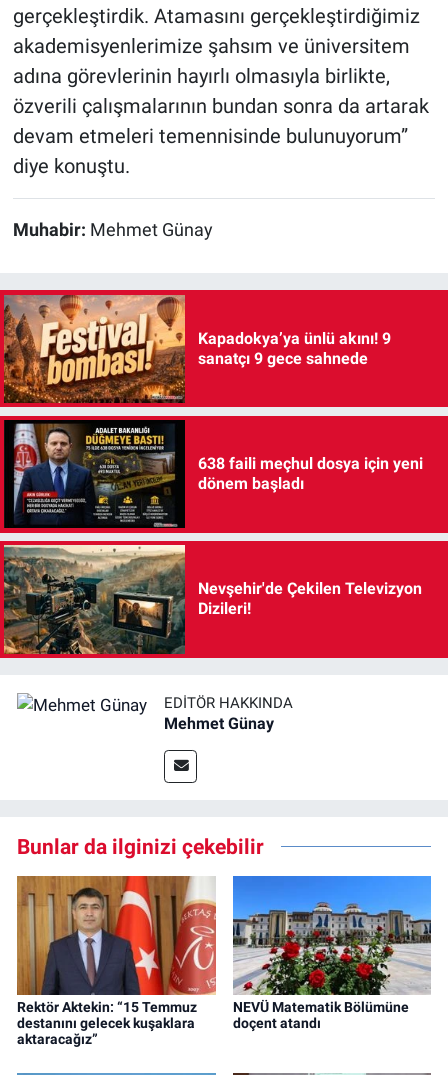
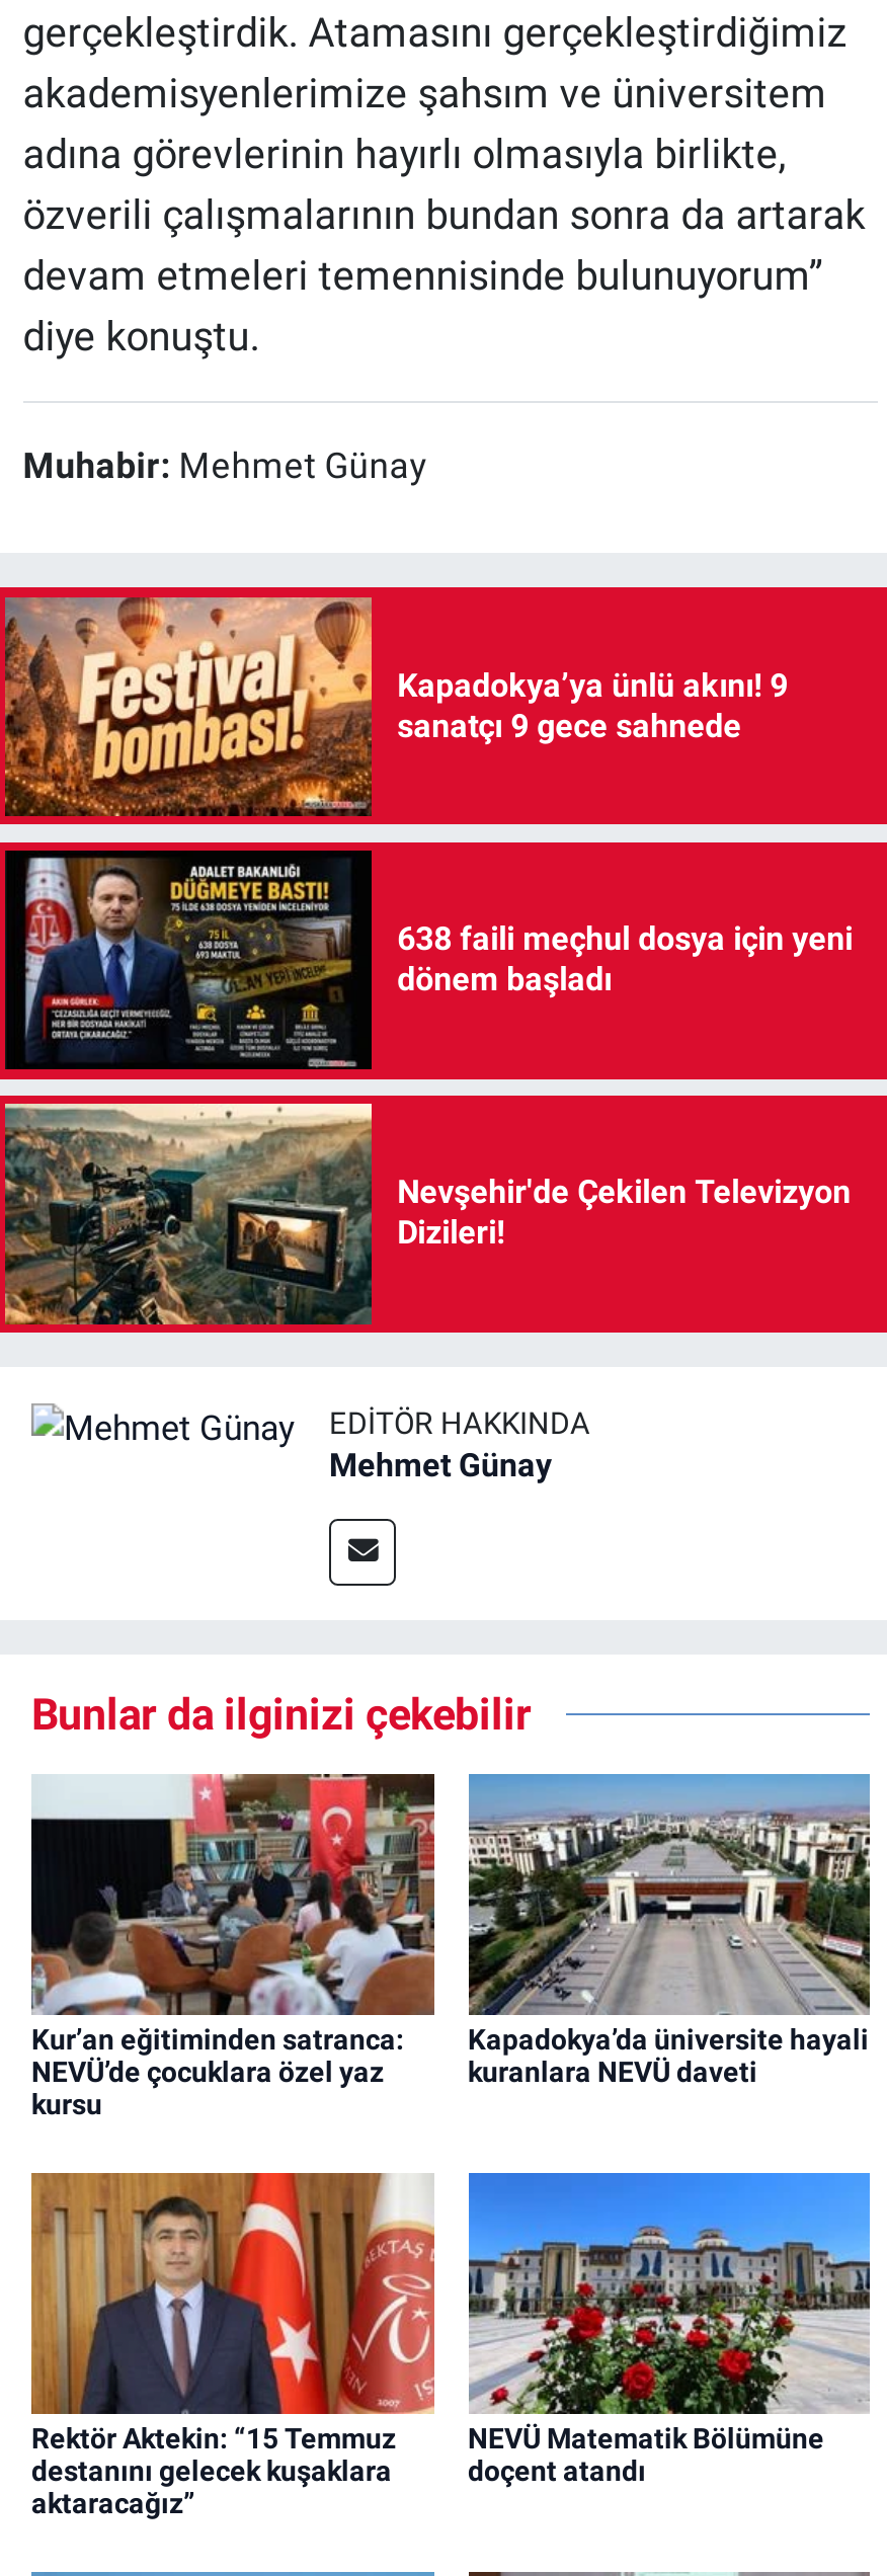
none -> [29,1772,436,2121] [image] | Kur’an eğitiminden satranca: | NEVÜ’de çocuklara özel yaz | kursu
none -> [467,1774,872,2089] [image] | Kapadokya’da üniversite hayali | kuranlara NEVÜ daveti

